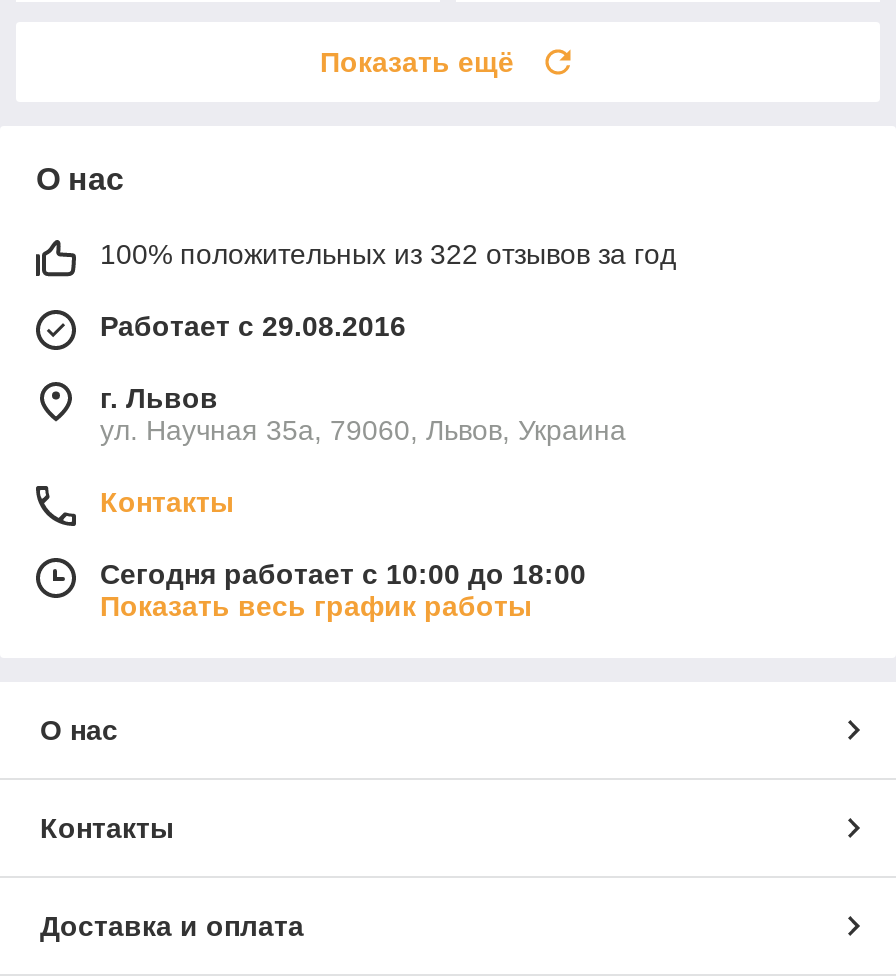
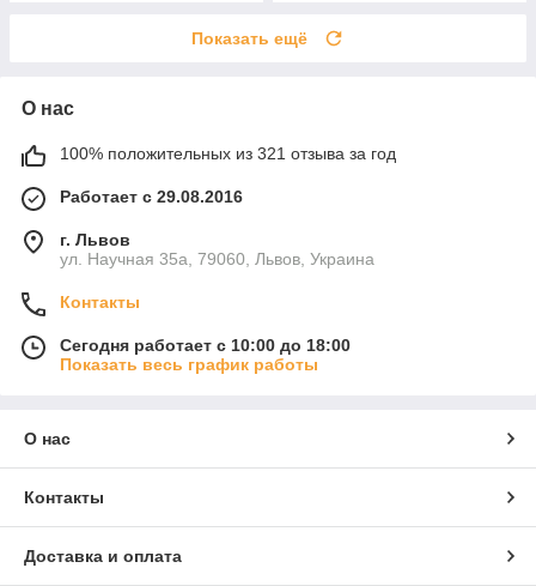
[100,238,676,270] 100% положительных из 322 отзывов за год -> [60,144,396,163] 100% положительных из 321 отзыва за год

